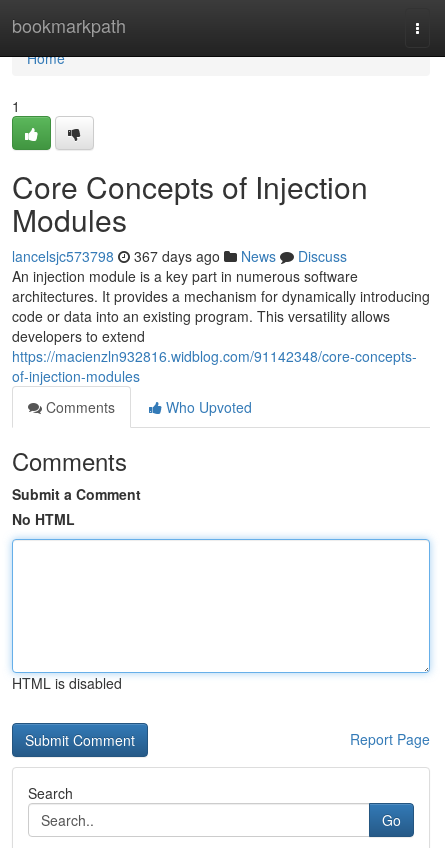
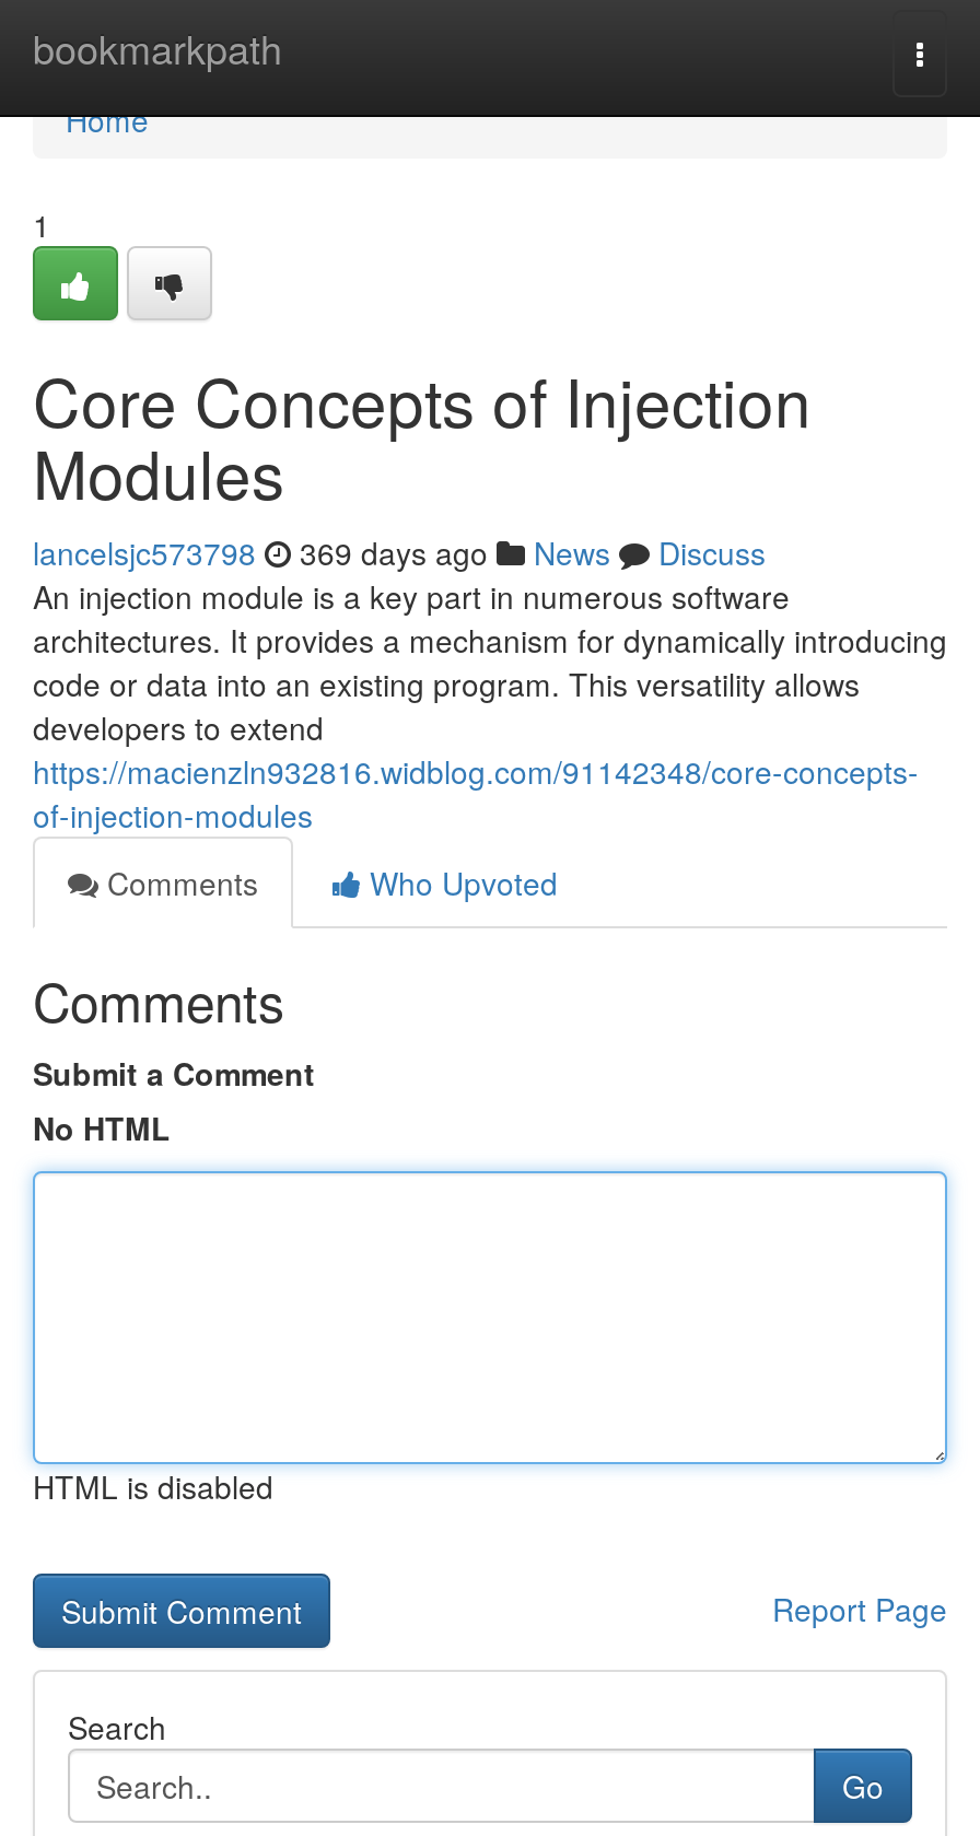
[12,246,347,266] lancelsjc573798 367 days ago News Discuss -> [33,530,766,574] lancelsjc573798 369 days ago News Discuss

